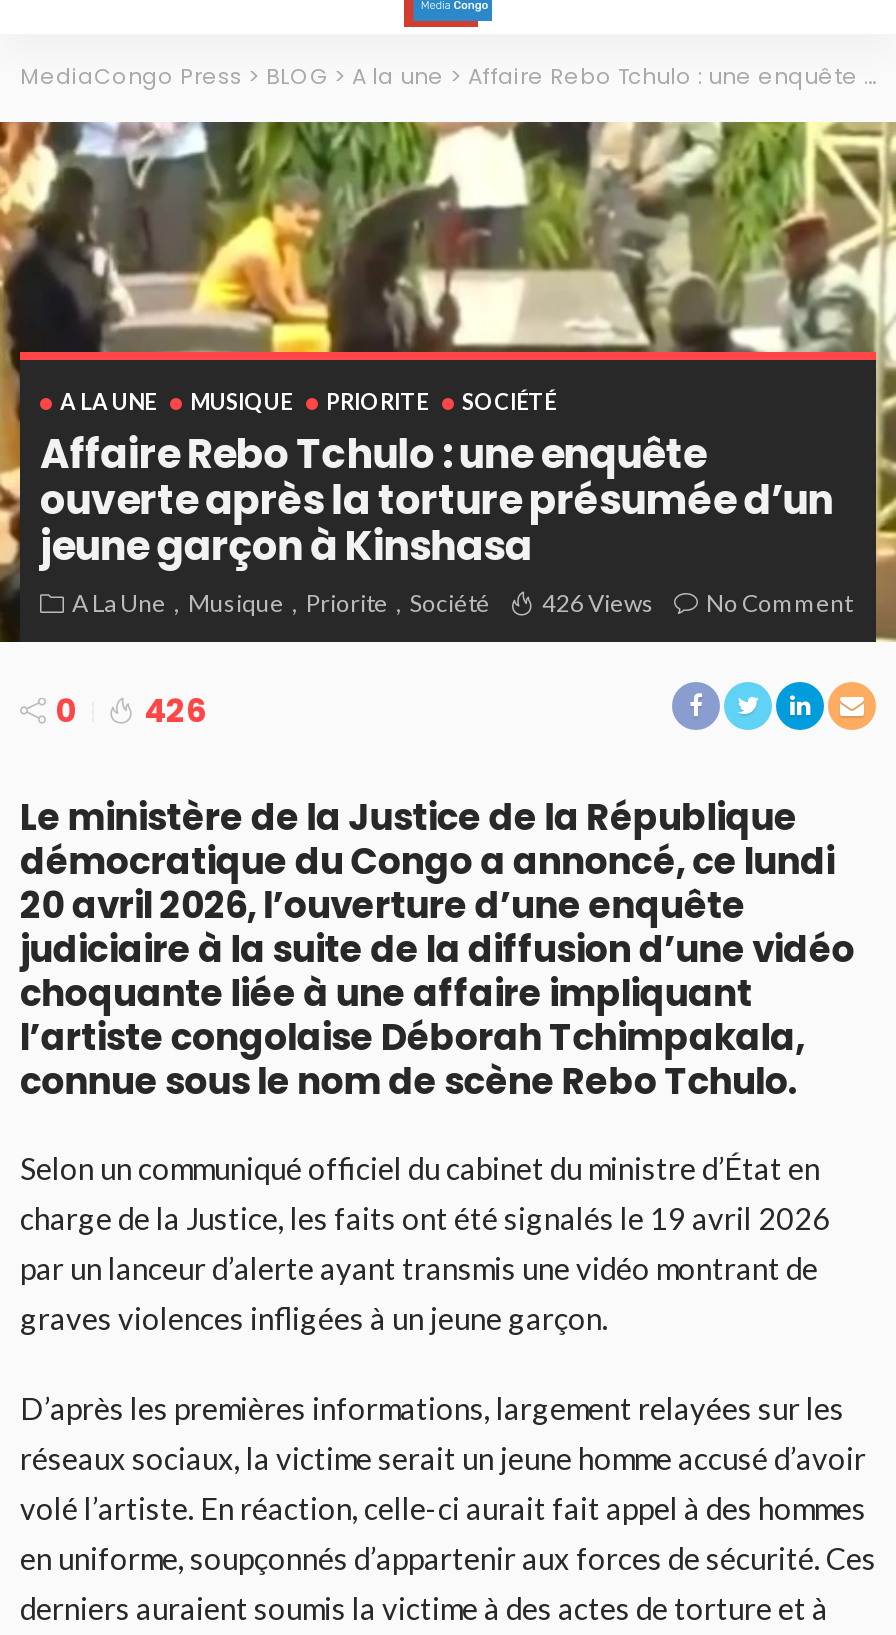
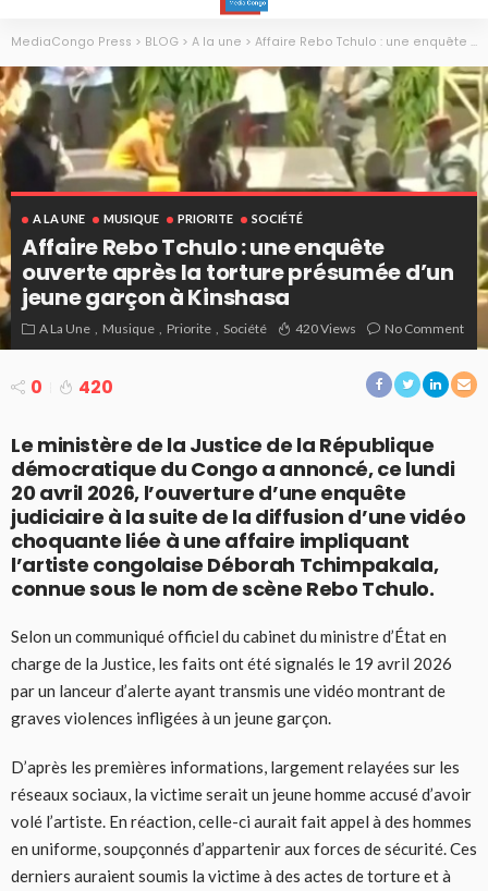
[72,588,852,618] A La Une Musique Priorite Société 426 Views No Comment -> [39,320,464,337] A La Une Musique Priorite Société 420 Views No Comment
[56,689,208,735] 0 426 -> [30,375,113,400] 0 420

